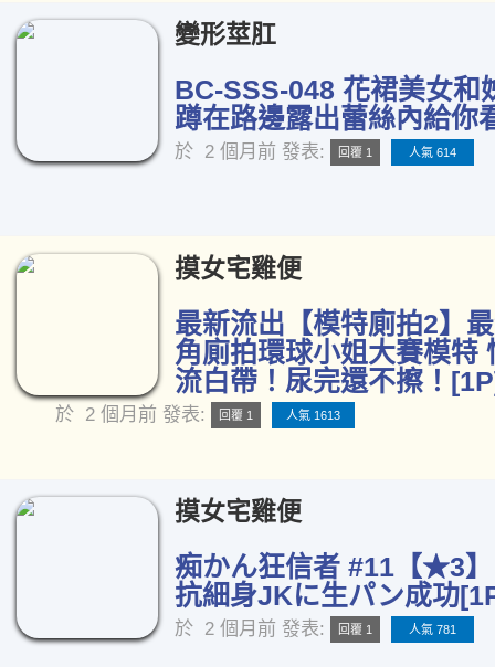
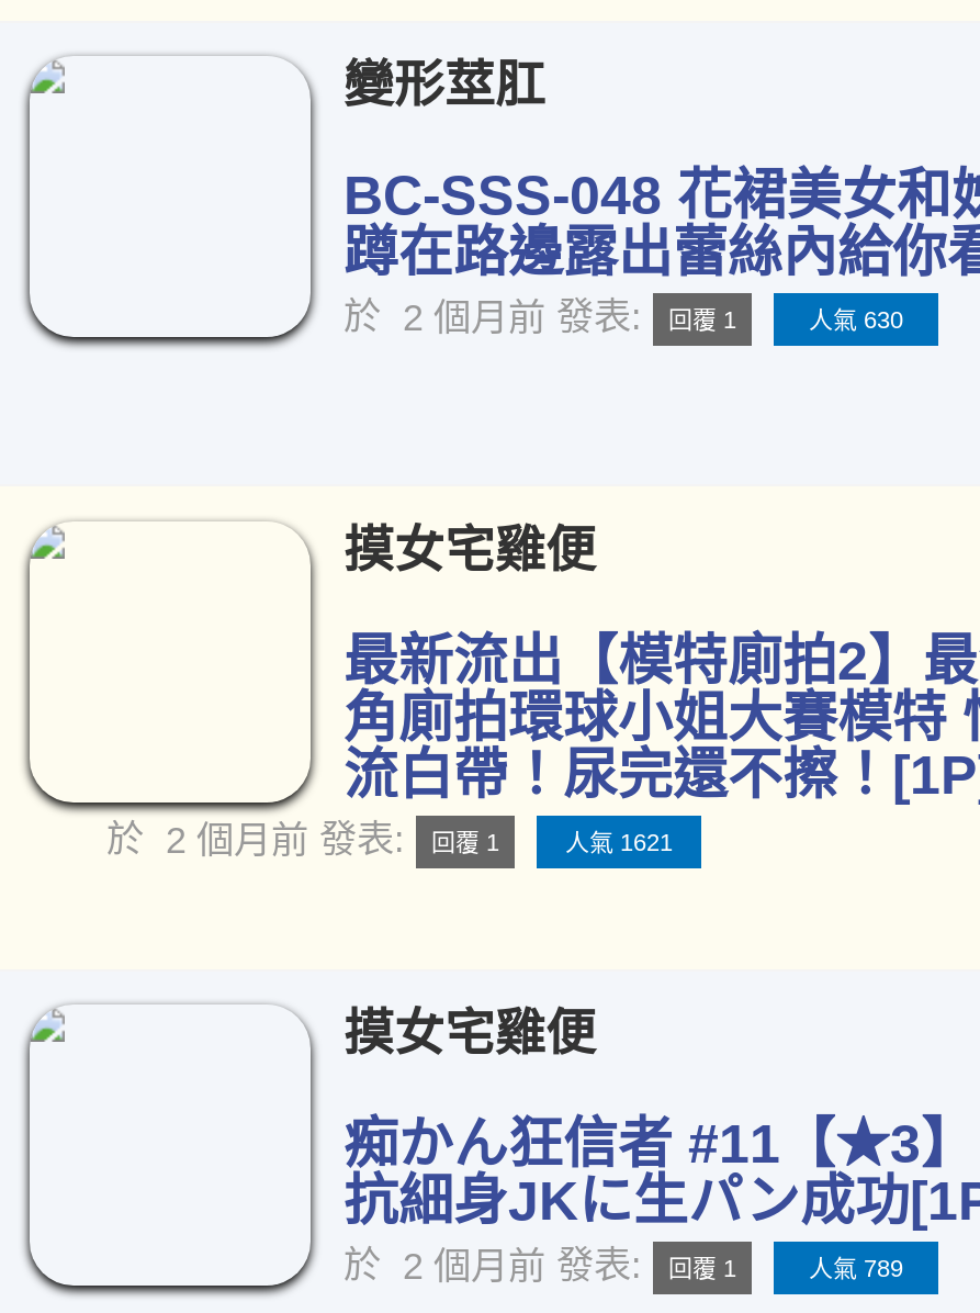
[409,146,456,159] 人氣 614 -> [809,306,903,333] 人氣 630
[286,409,340,422] 人氣 1613 -> [565,829,673,855] 人氣 1621
[409,623,456,636] 人氣 781 -> [809,1255,903,1281] 人氣 789

